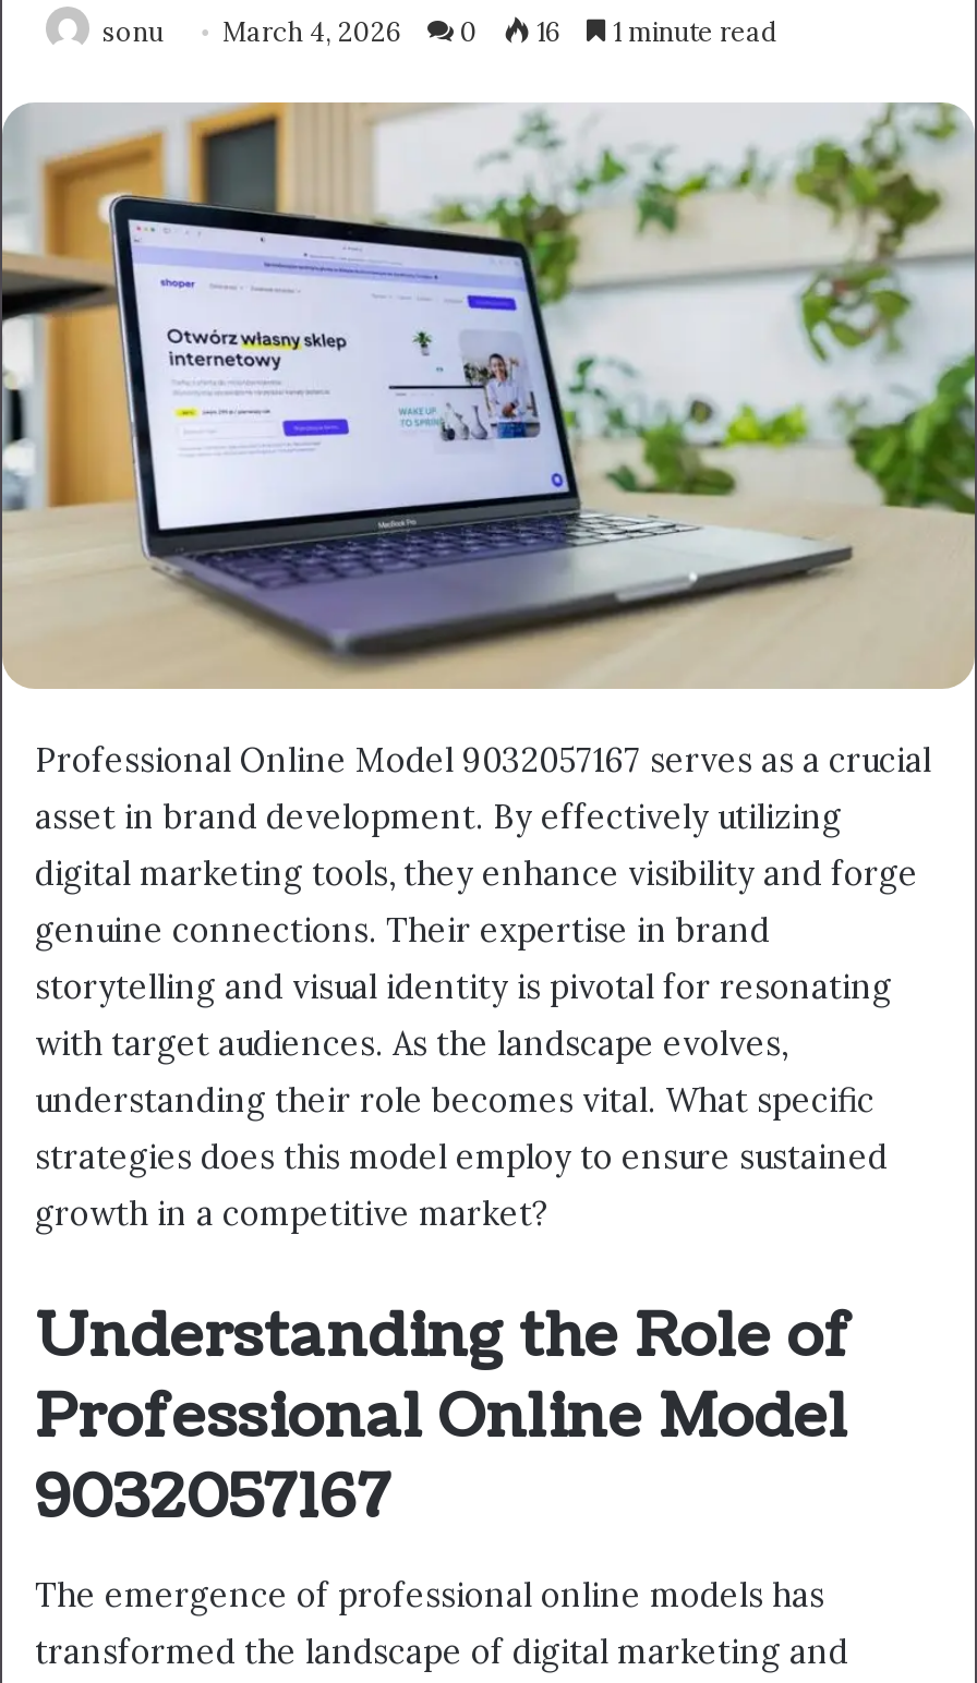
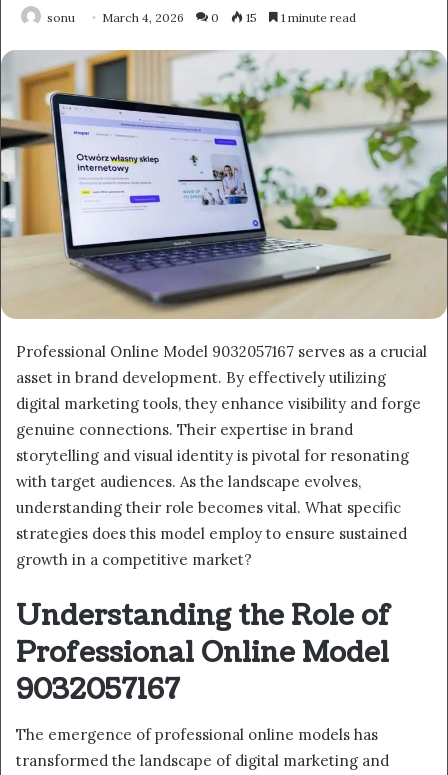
[102,15,776,48] sonu March 4, 2026 0 16 1 minute read -> [47,10,356,25] sonu March 4, 2026 0 15 1 minute read

